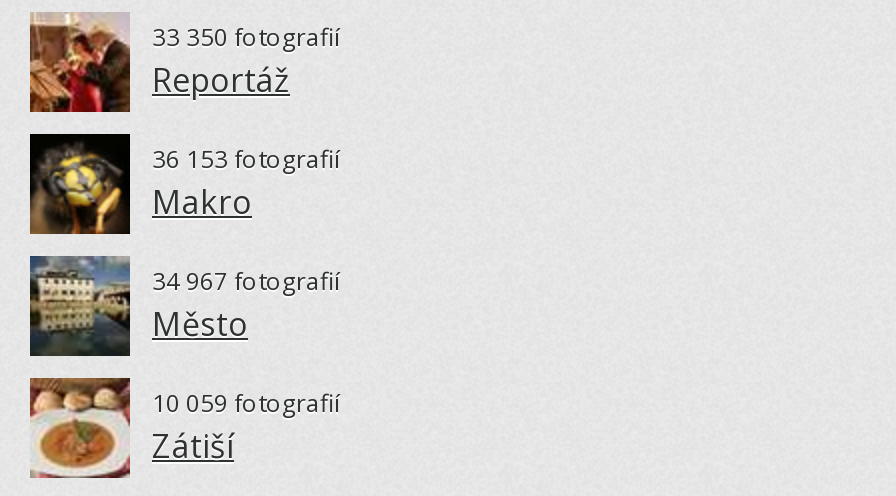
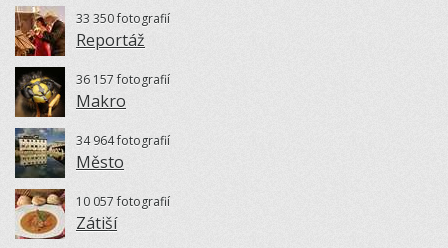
[152,143,340,177] 36 153 fotografií -> [76,71,170,88] 36 157 fotografií
[152,265,340,299] 34 967 fotografií -> [76,132,170,149] 34 964 fotografií
[152,387,340,421] 10 059 fotografií -> [76,193,170,210] 10 057 fotografií

